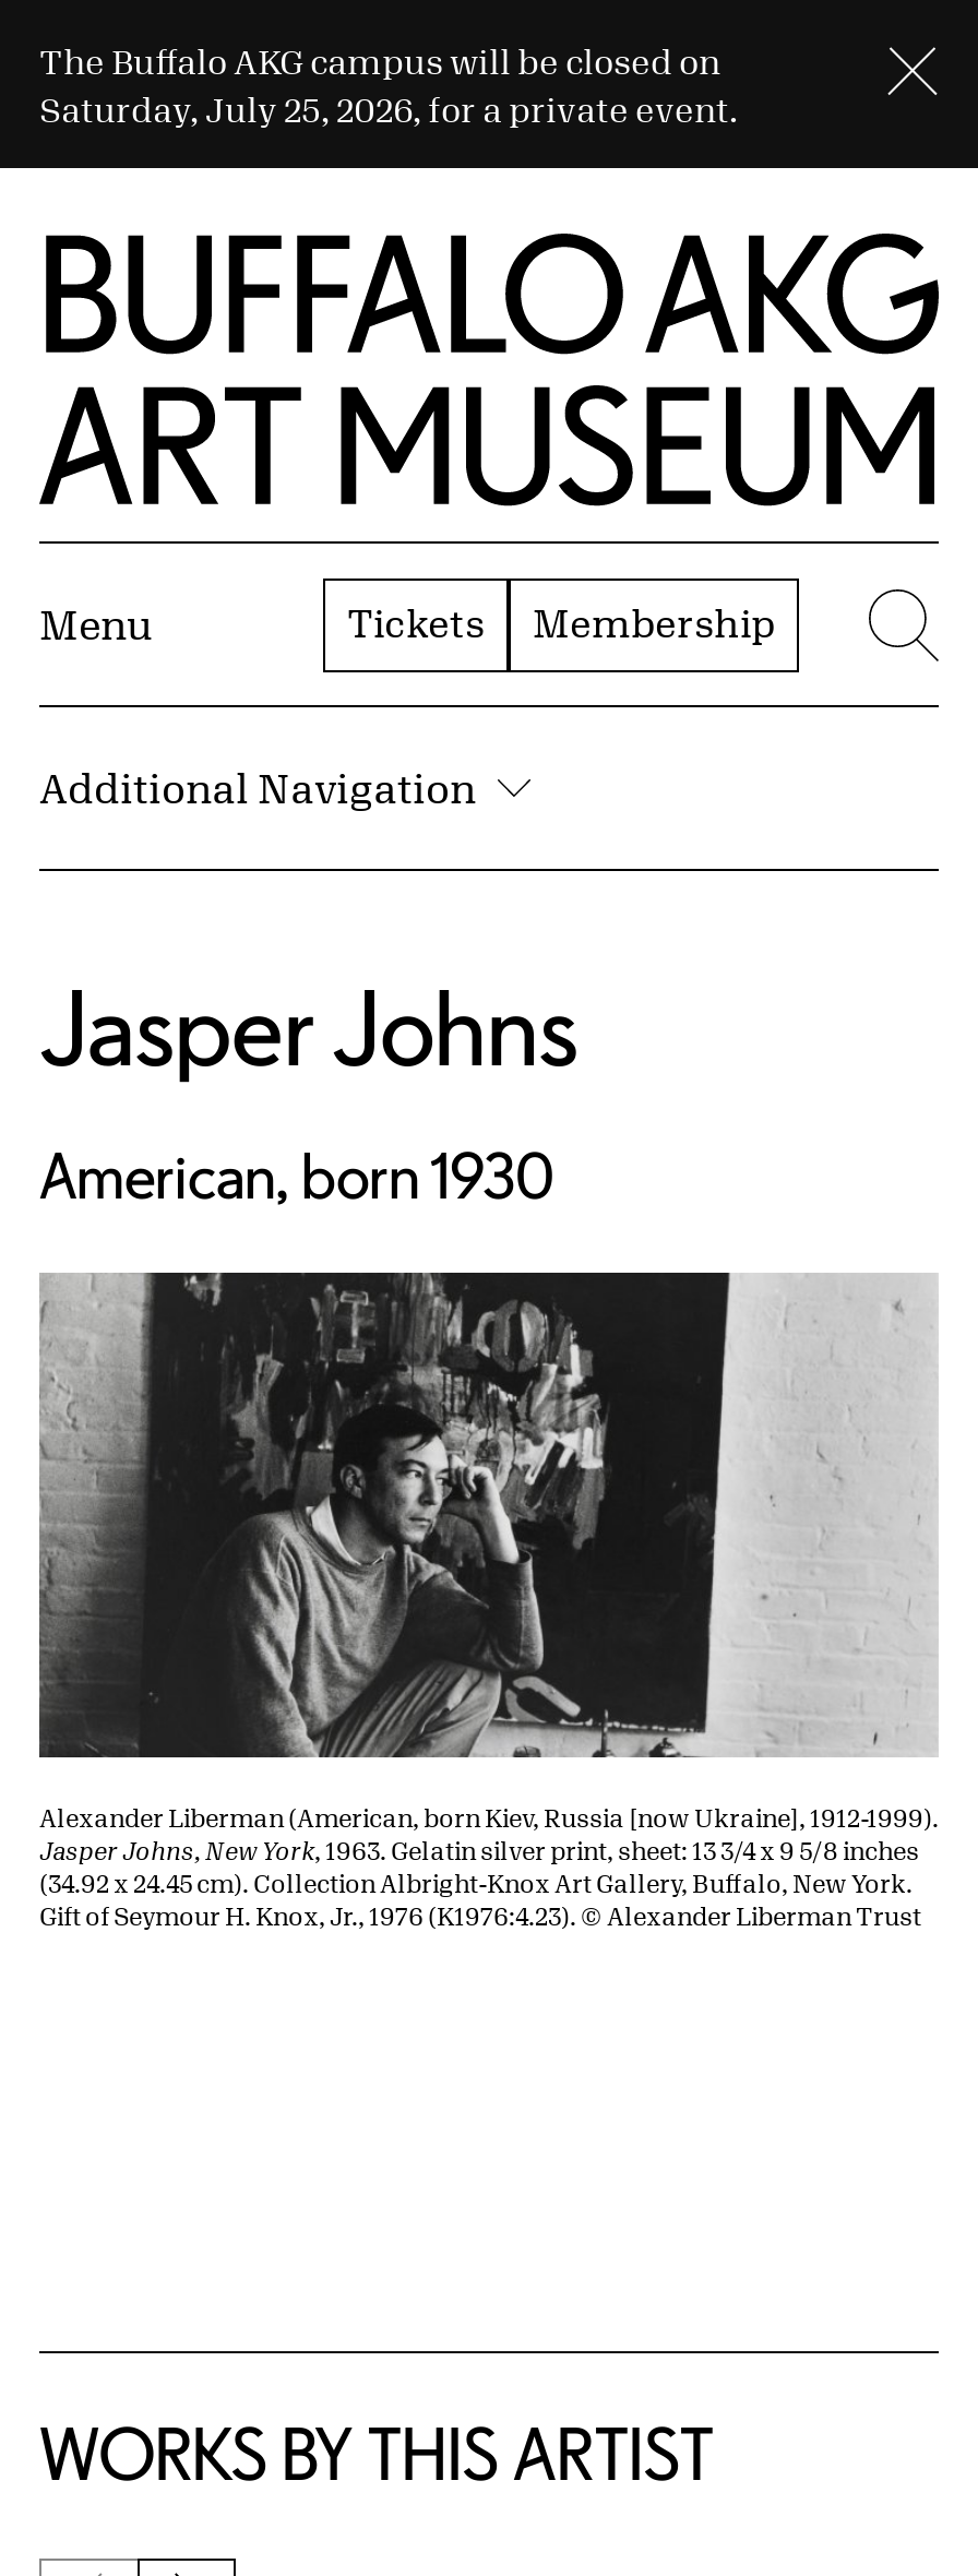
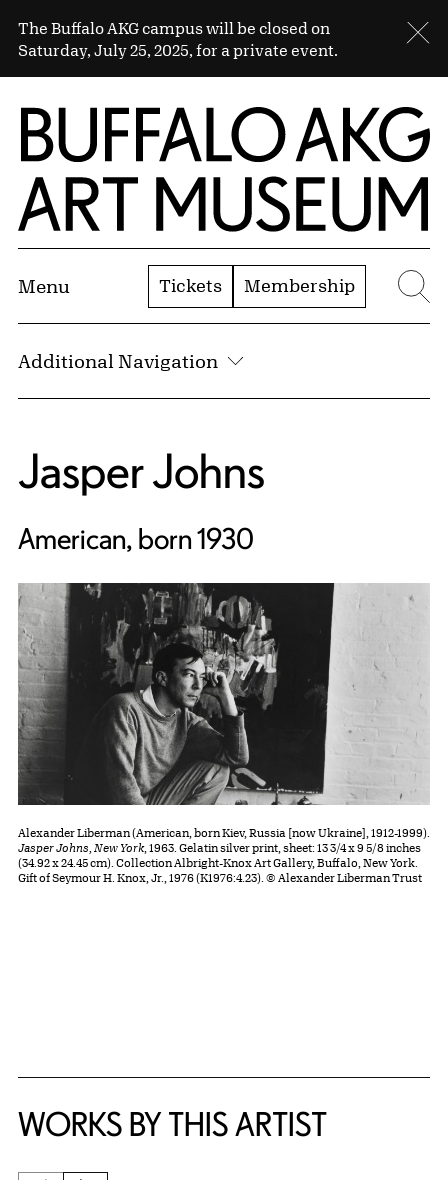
[39,90,738,129] Saturday, July 25, 2026, for a private event. -> [18,41,338,59] Saturday, July 25, 2025, for a private event.

